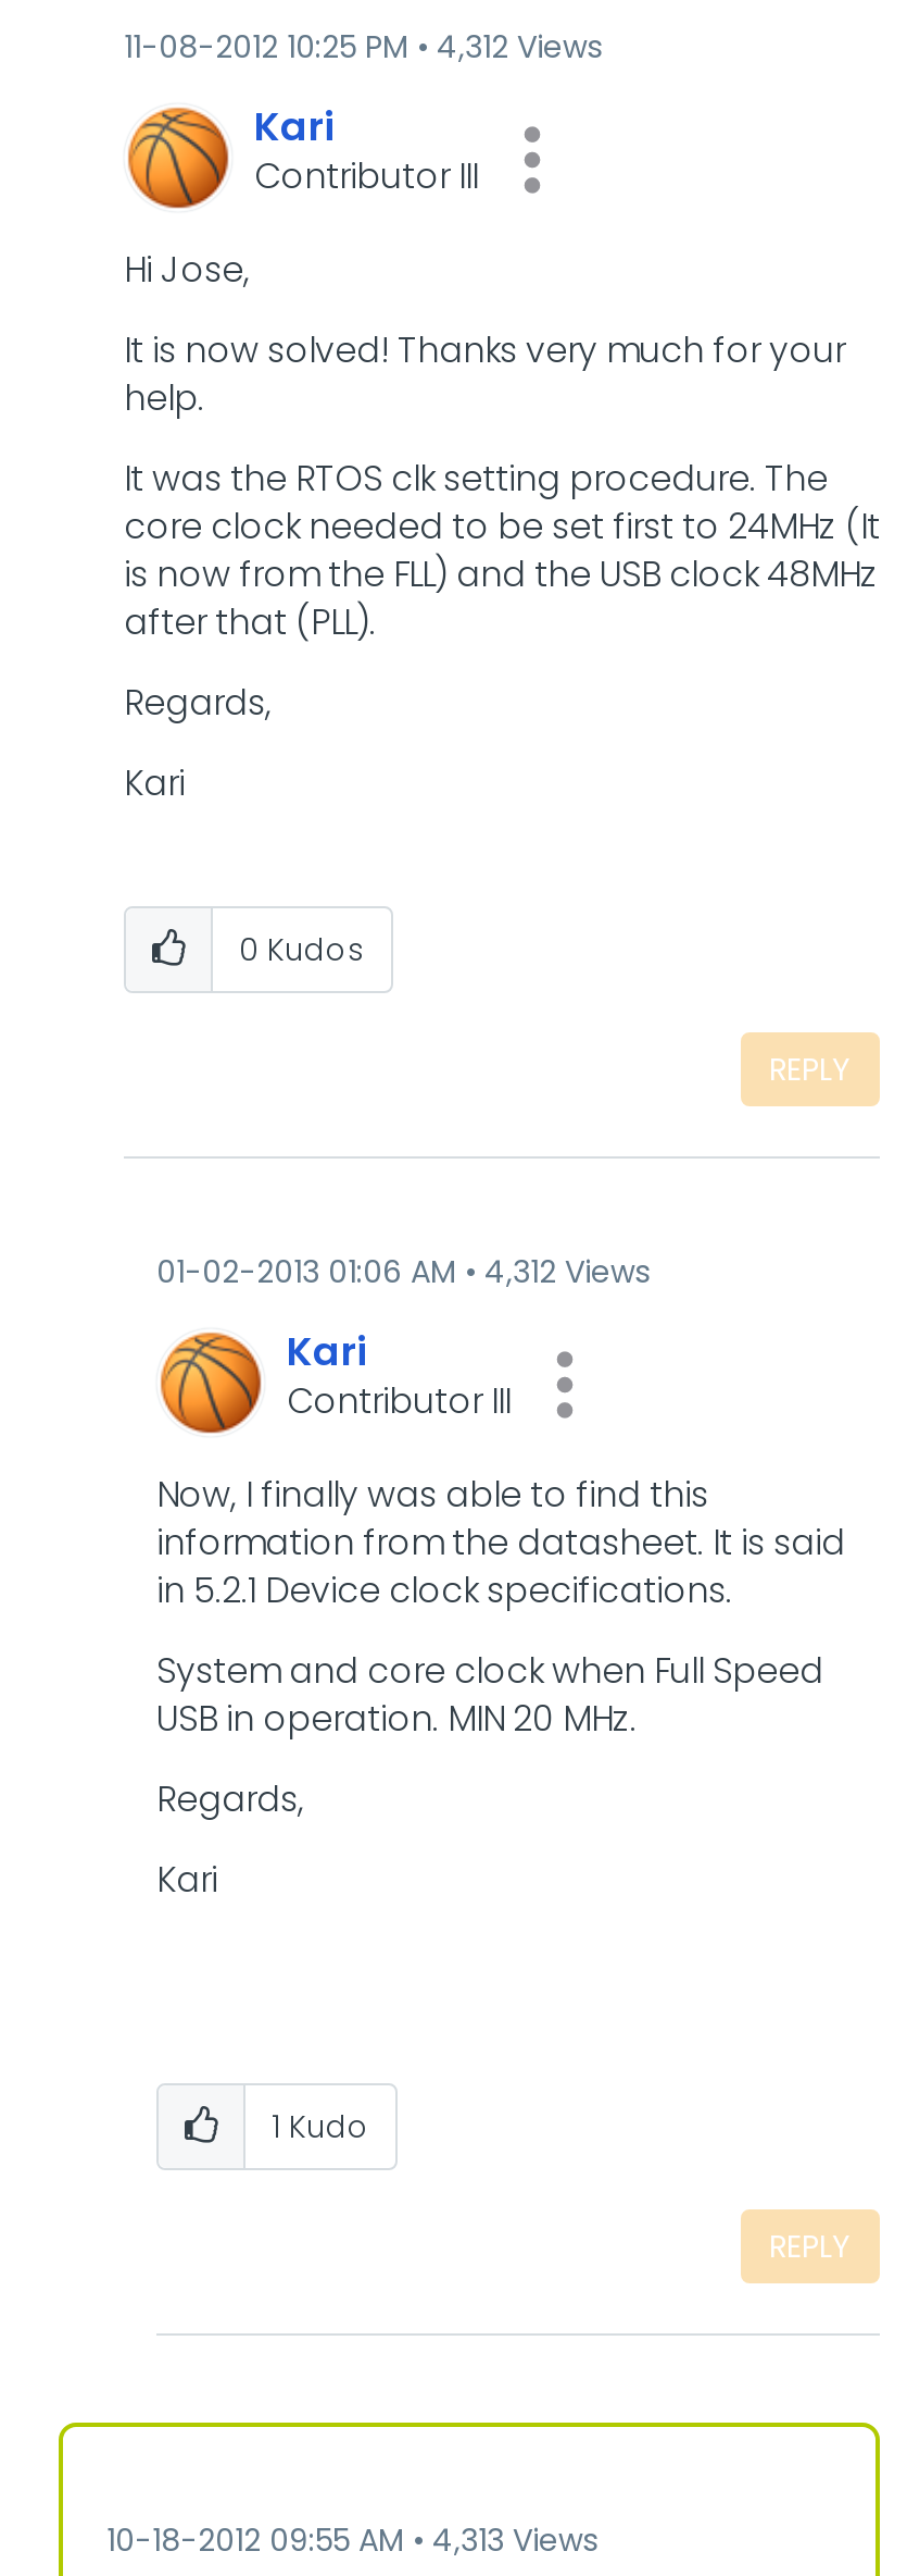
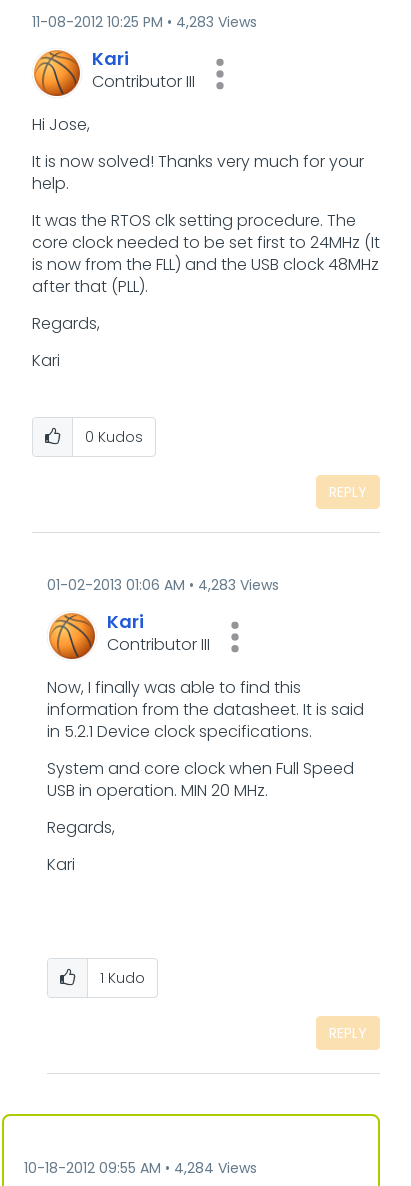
[124,24,602,68] 11-08-2012 10:25 PM 4,312 Views -> [32,12,257,32] 11-08-2012 10:25 PM 4,283 Views
[156,1249,650,1293] 01-02-2013 01:06 AM 4,312 Views -> [47,575,279,595] 01-02-2013 01:06 AM 4,283 Views
[106,2518,597,2561] 10-18-2012 09:55 AM 4,313 Views -> [24,1158,257,1178] 10-18-2012 09:55 AM 4,284 Views

